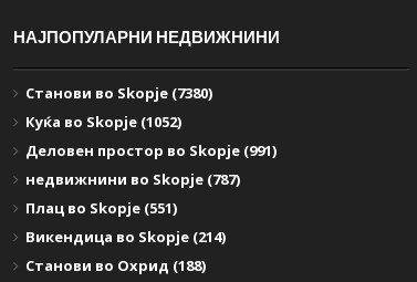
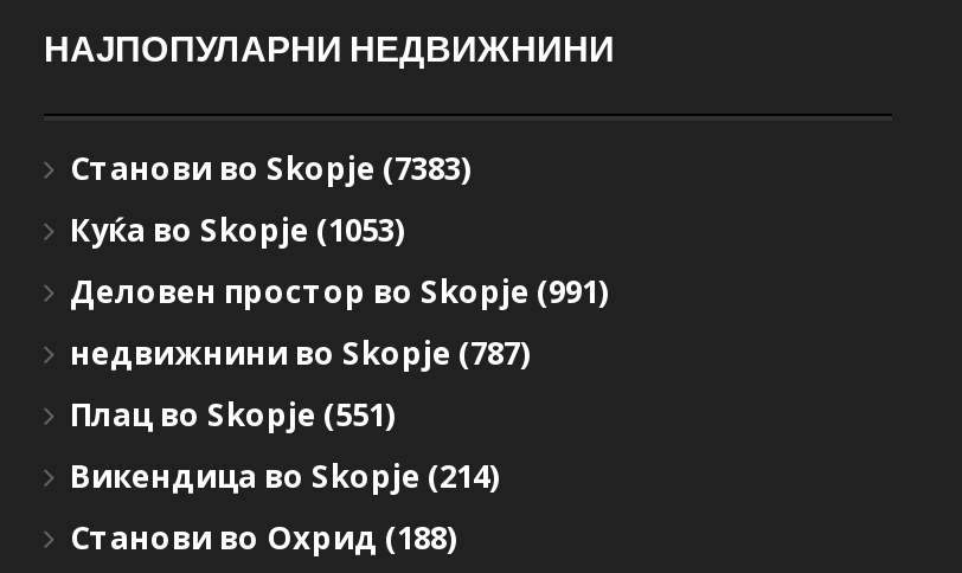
[25,83,212,103] Станови во Skopje (7380) -> [70,147,470,190] Станови во Skopje (7383)
[25,112,181,132] Куќа во Skopje (1052) -> [70,209,404,251] Куќа во Skopje (1053)

